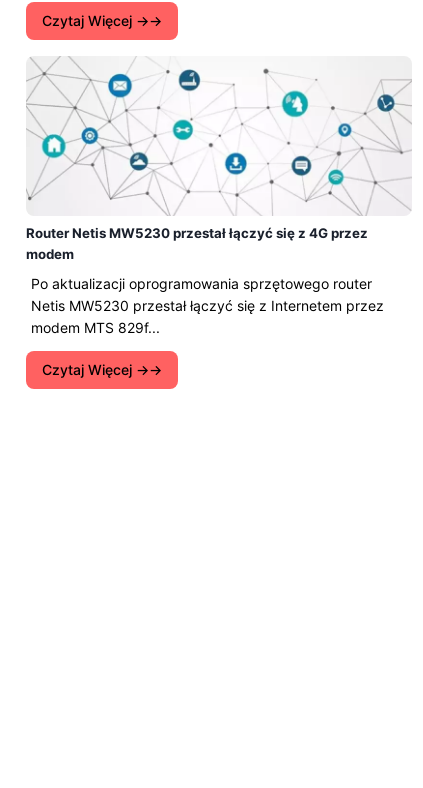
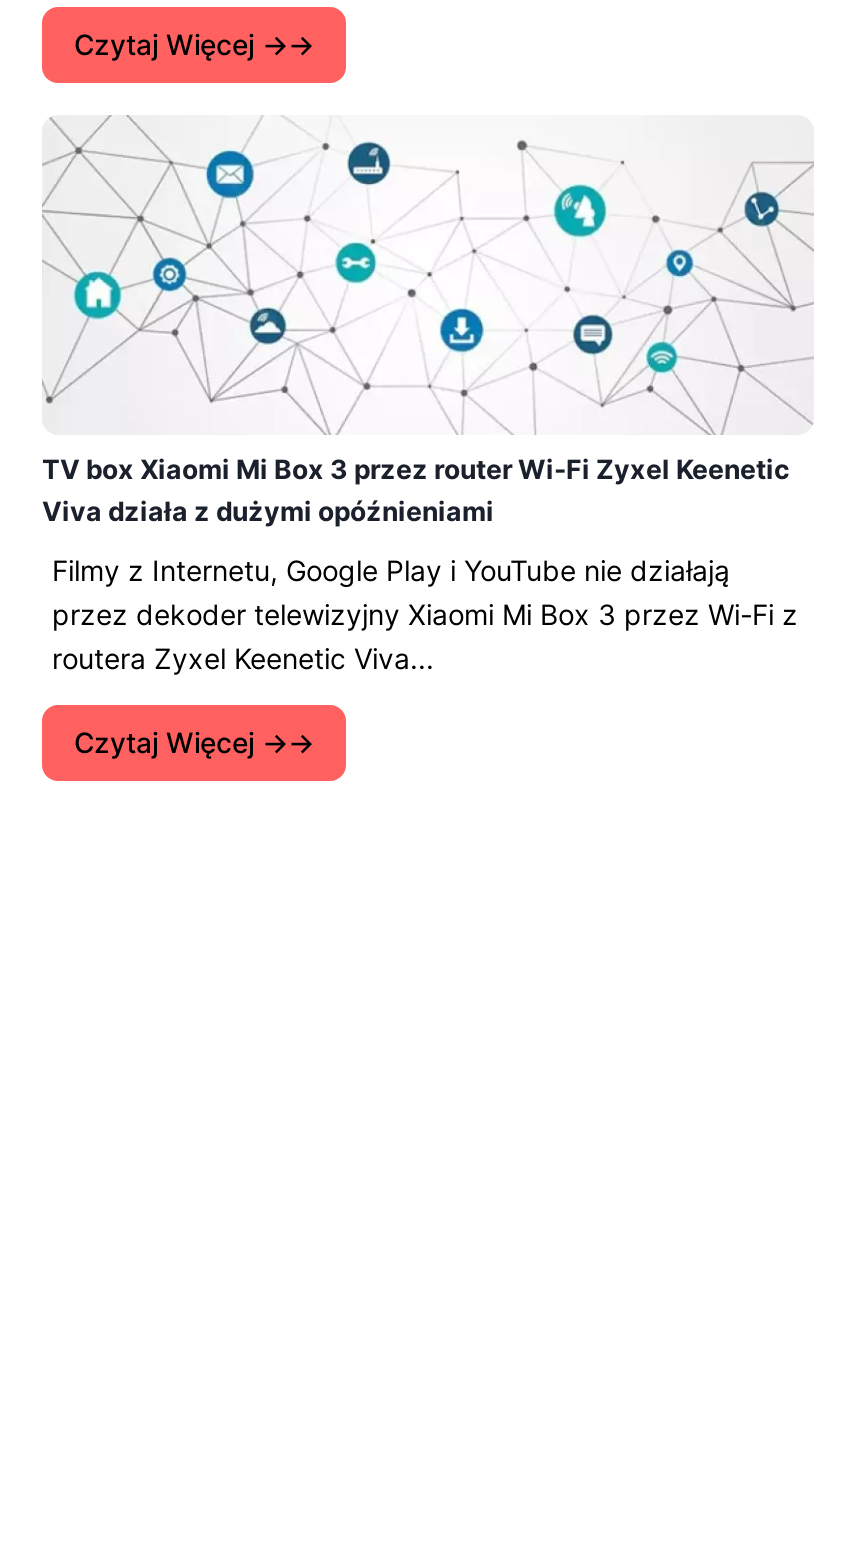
[26,225,368,262] Router Netis MW5230 przestał łączyć się z 4G przez | modem -> [42,452,790,526] TV box Xiaomi Mi Box 3 przez router Wi-Fi Zyxel Keenetic | Viva działa z dużymi opóźnieniami
[31,275,384,336] Po aktualizacji oprogramowania sprzętowego router | Netis MW5230 przestał łączyć się z Internetem przez | modem MTS 829f... -> [52,552,798,674] Filmy z Internetu, Google Play i YouTube nie działają | przez dekoder telewizyjny Xiaomi Mi Box 3 przez Wi-Fi z | routera Zyxel Keenetic Viva...

